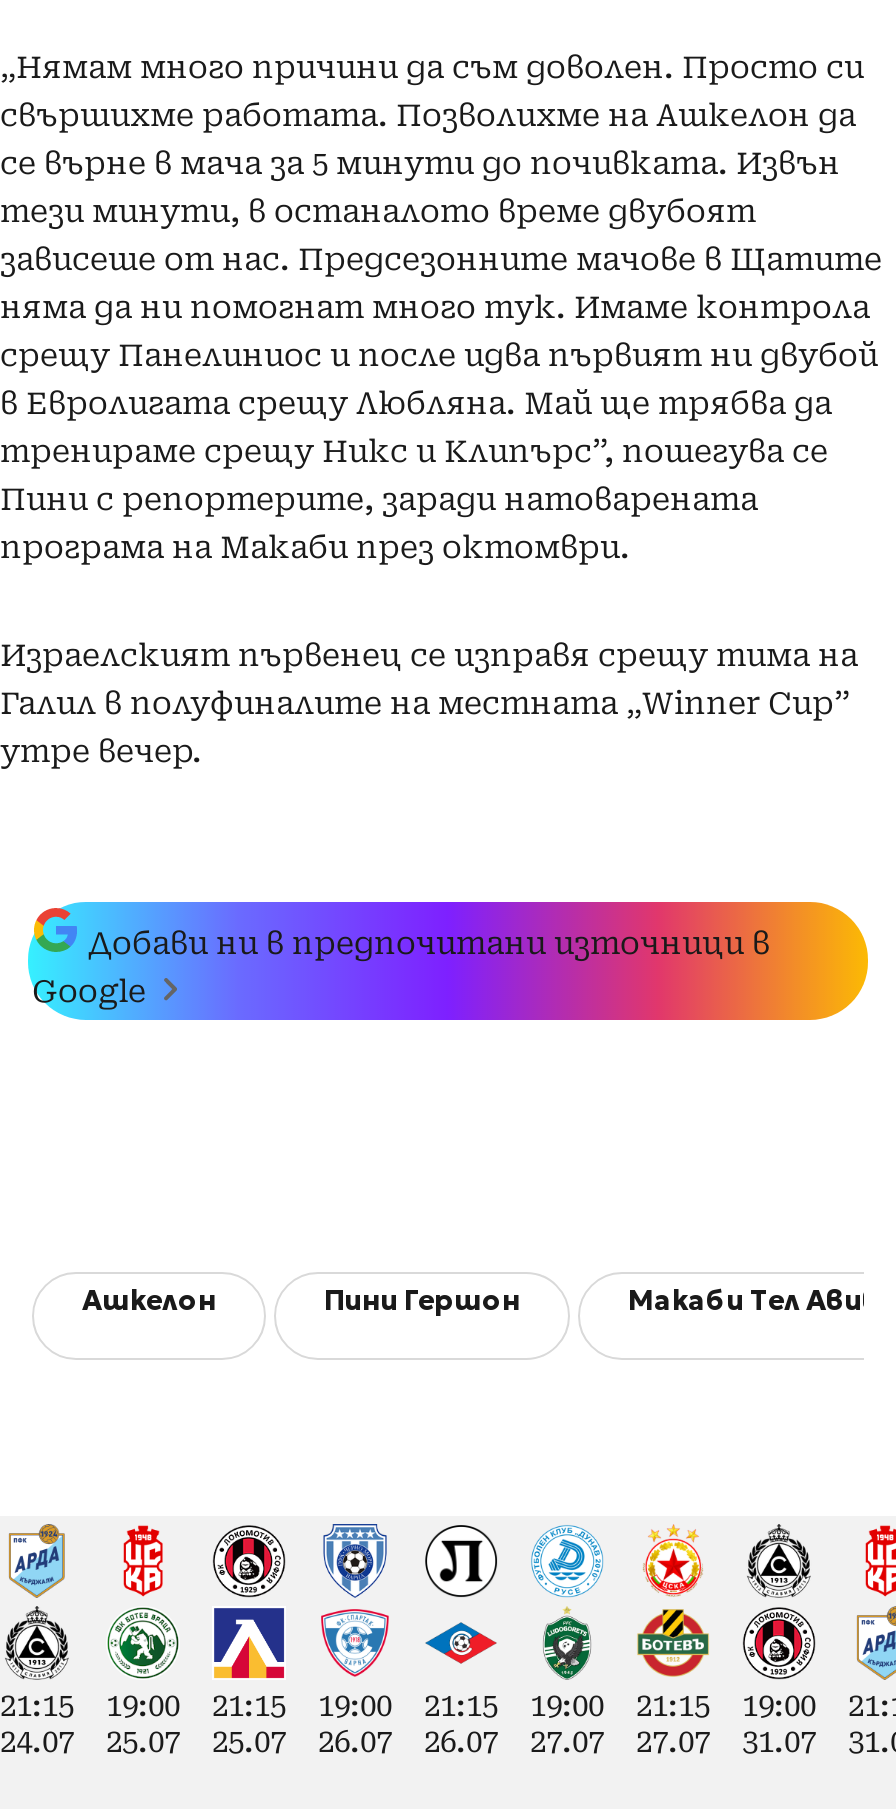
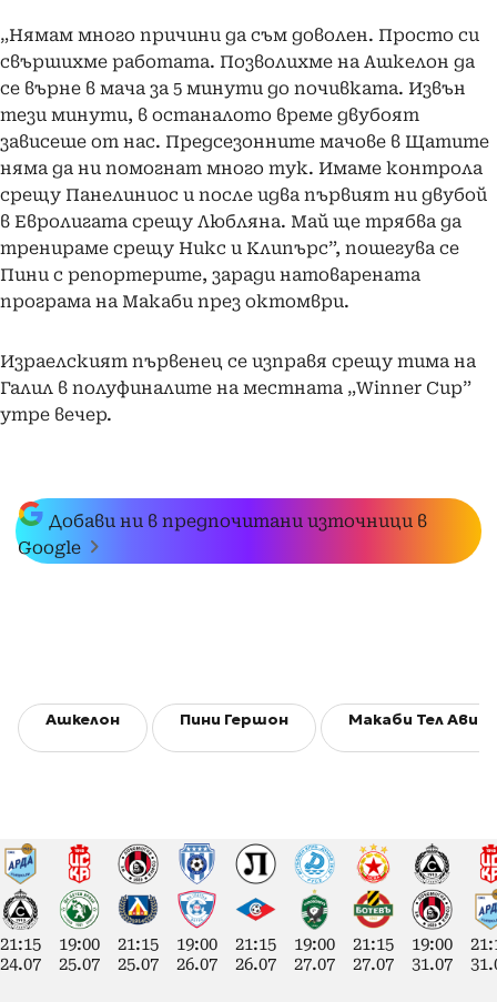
[212,1606,286,1680] [image] -> [119,890,158,929] [image]

